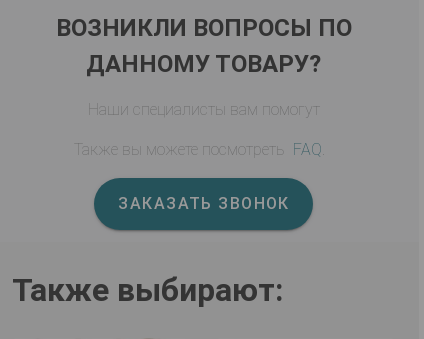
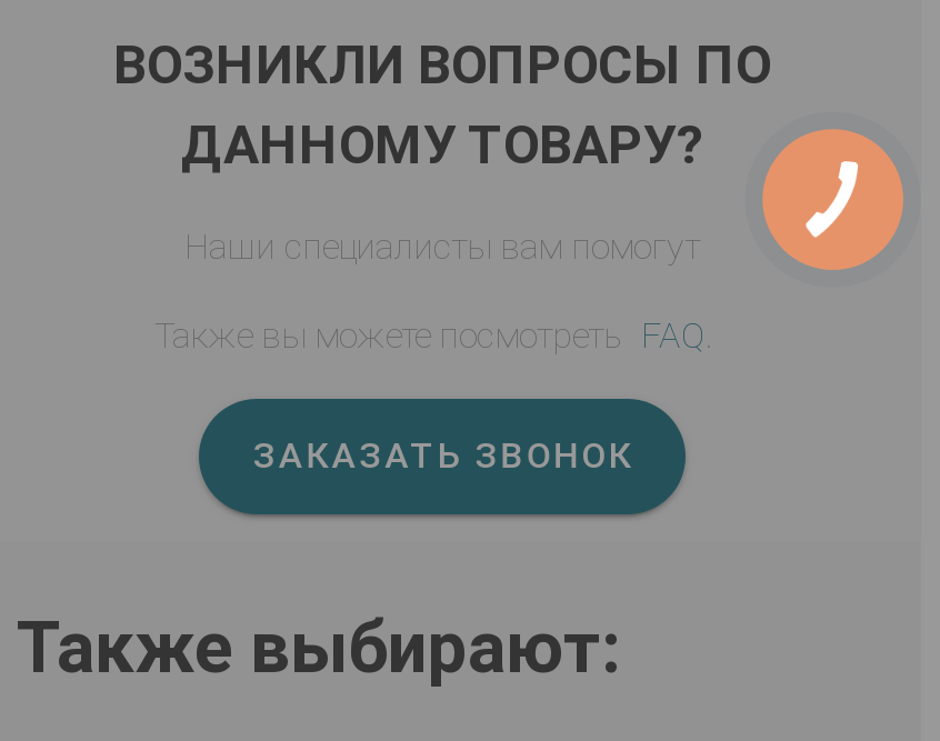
none -> [761,128,903,270] [image]

